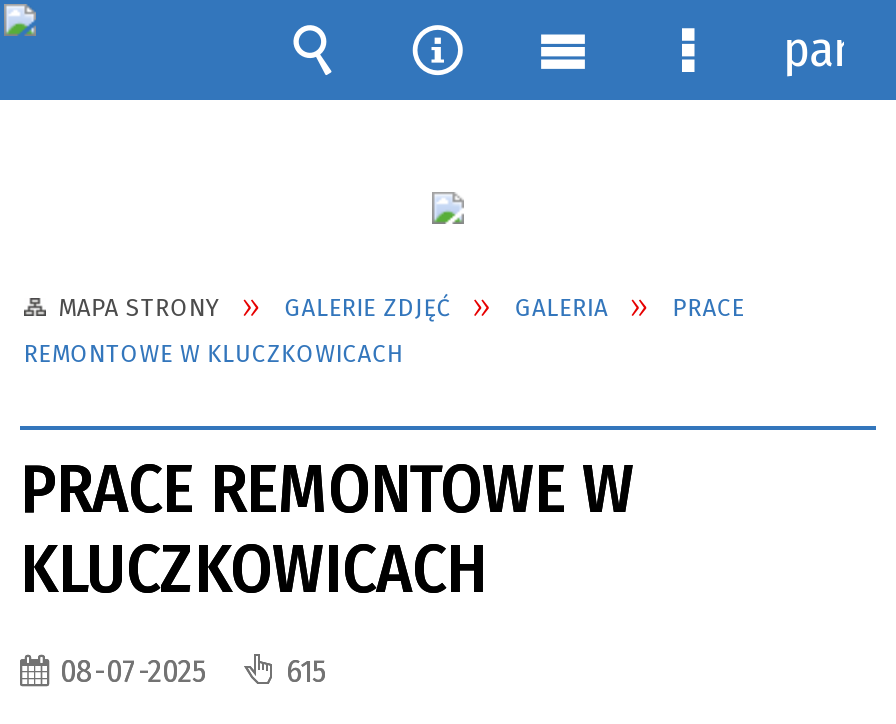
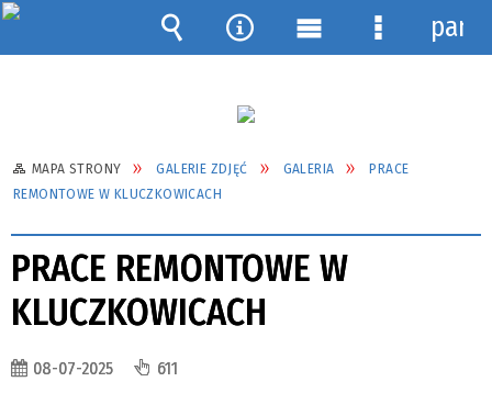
[286,651,326,689] 615 -> [157,358,178,378] 611

